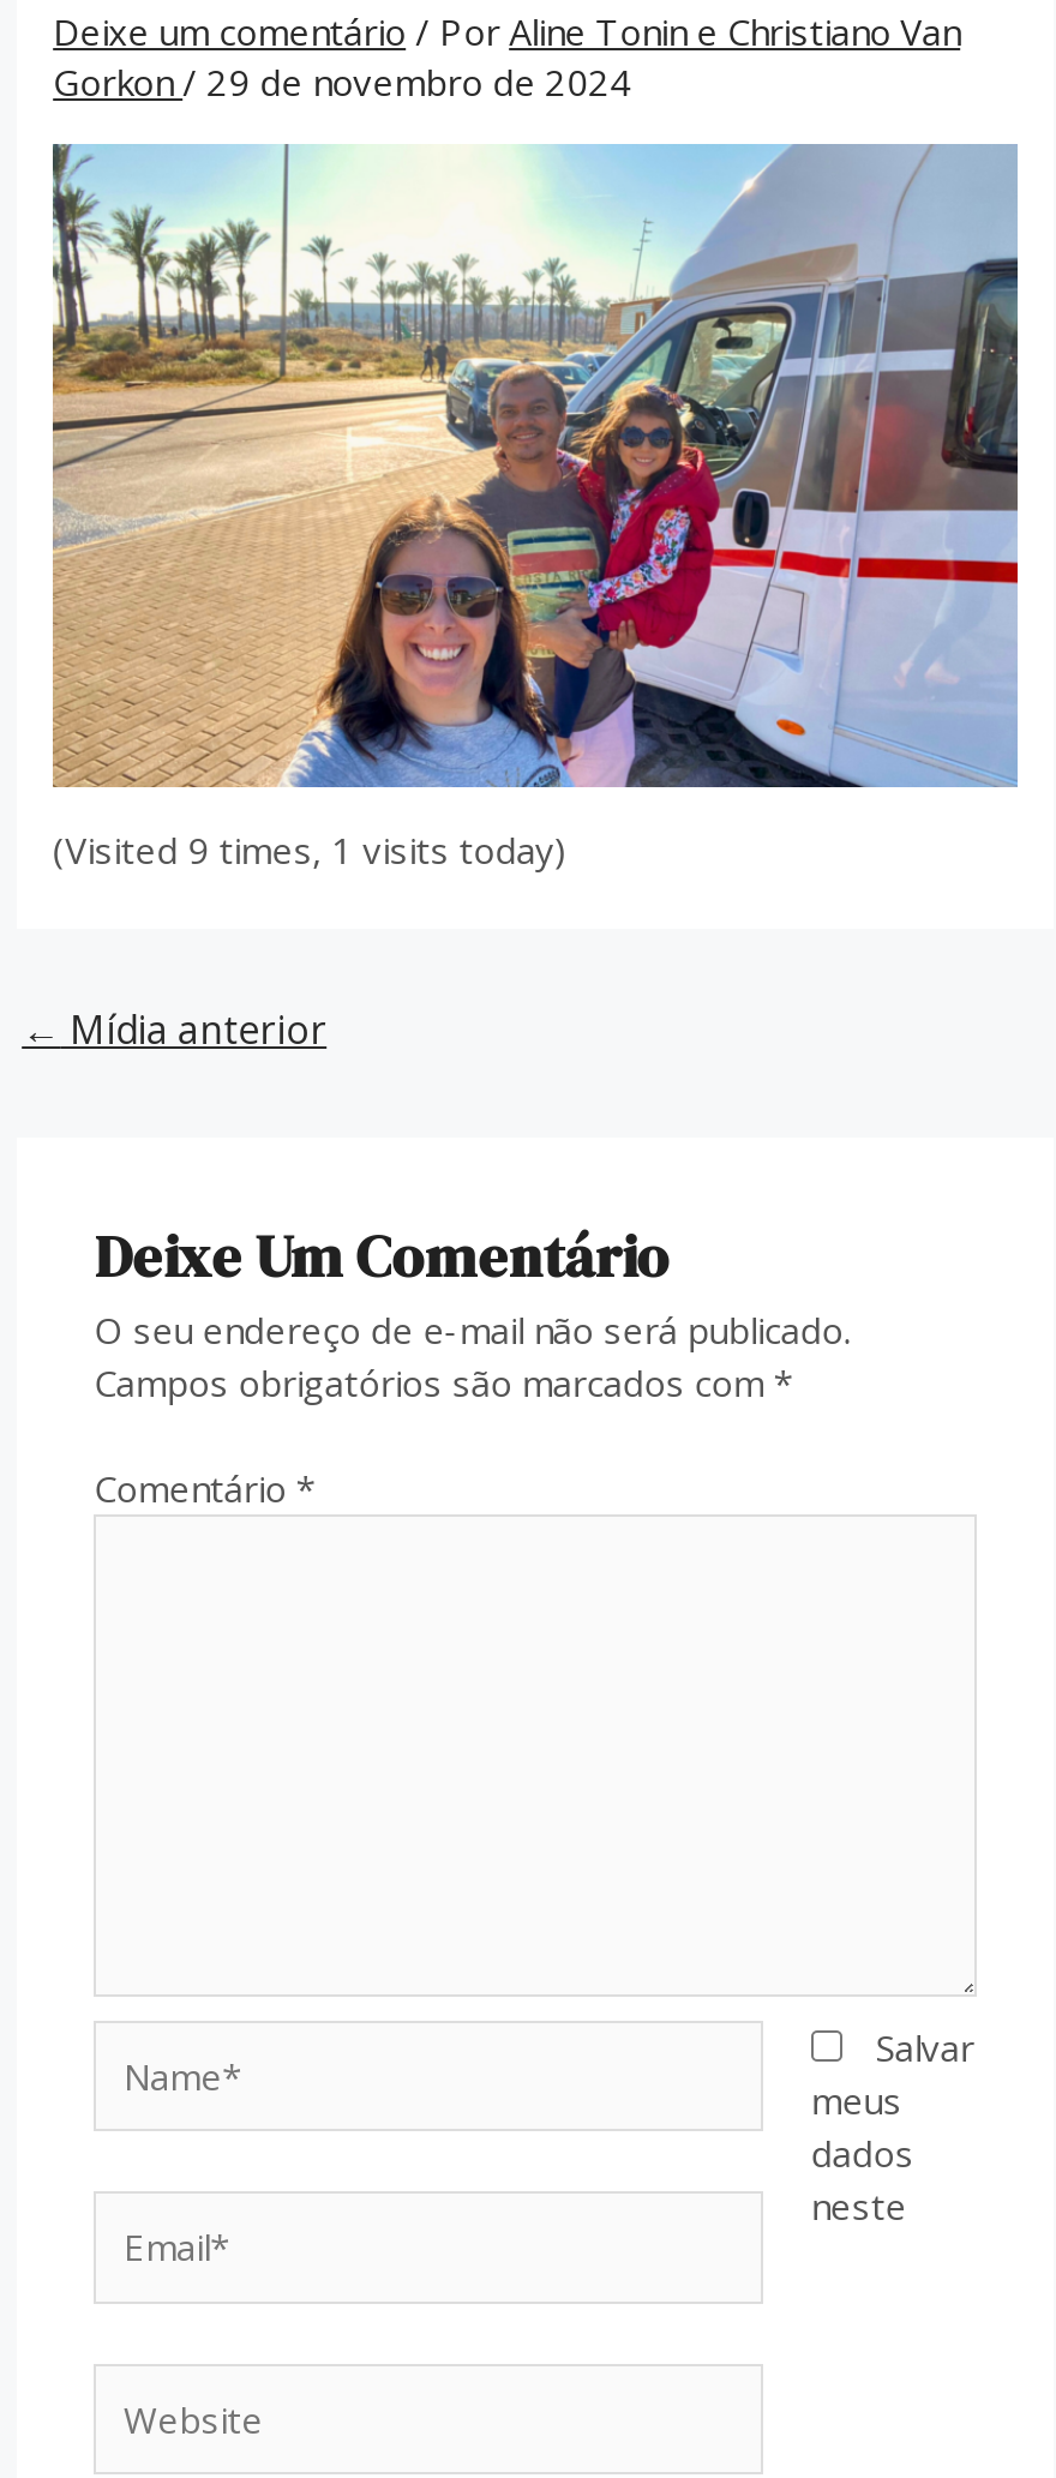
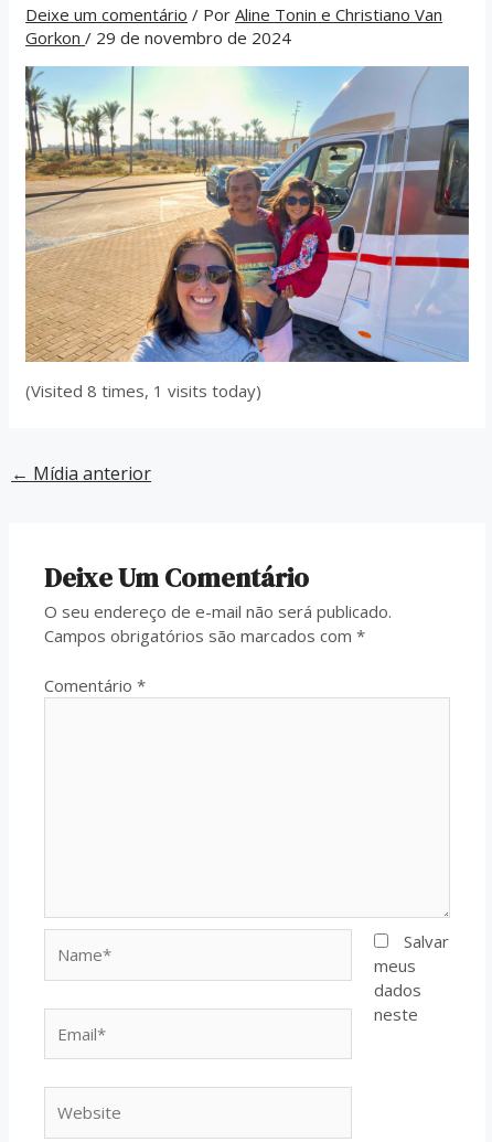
[53,825,567,873] (Visited 9 times, 1 visits today) -> [25,380,262,402] (Visited 8 times, 1 visits today)

